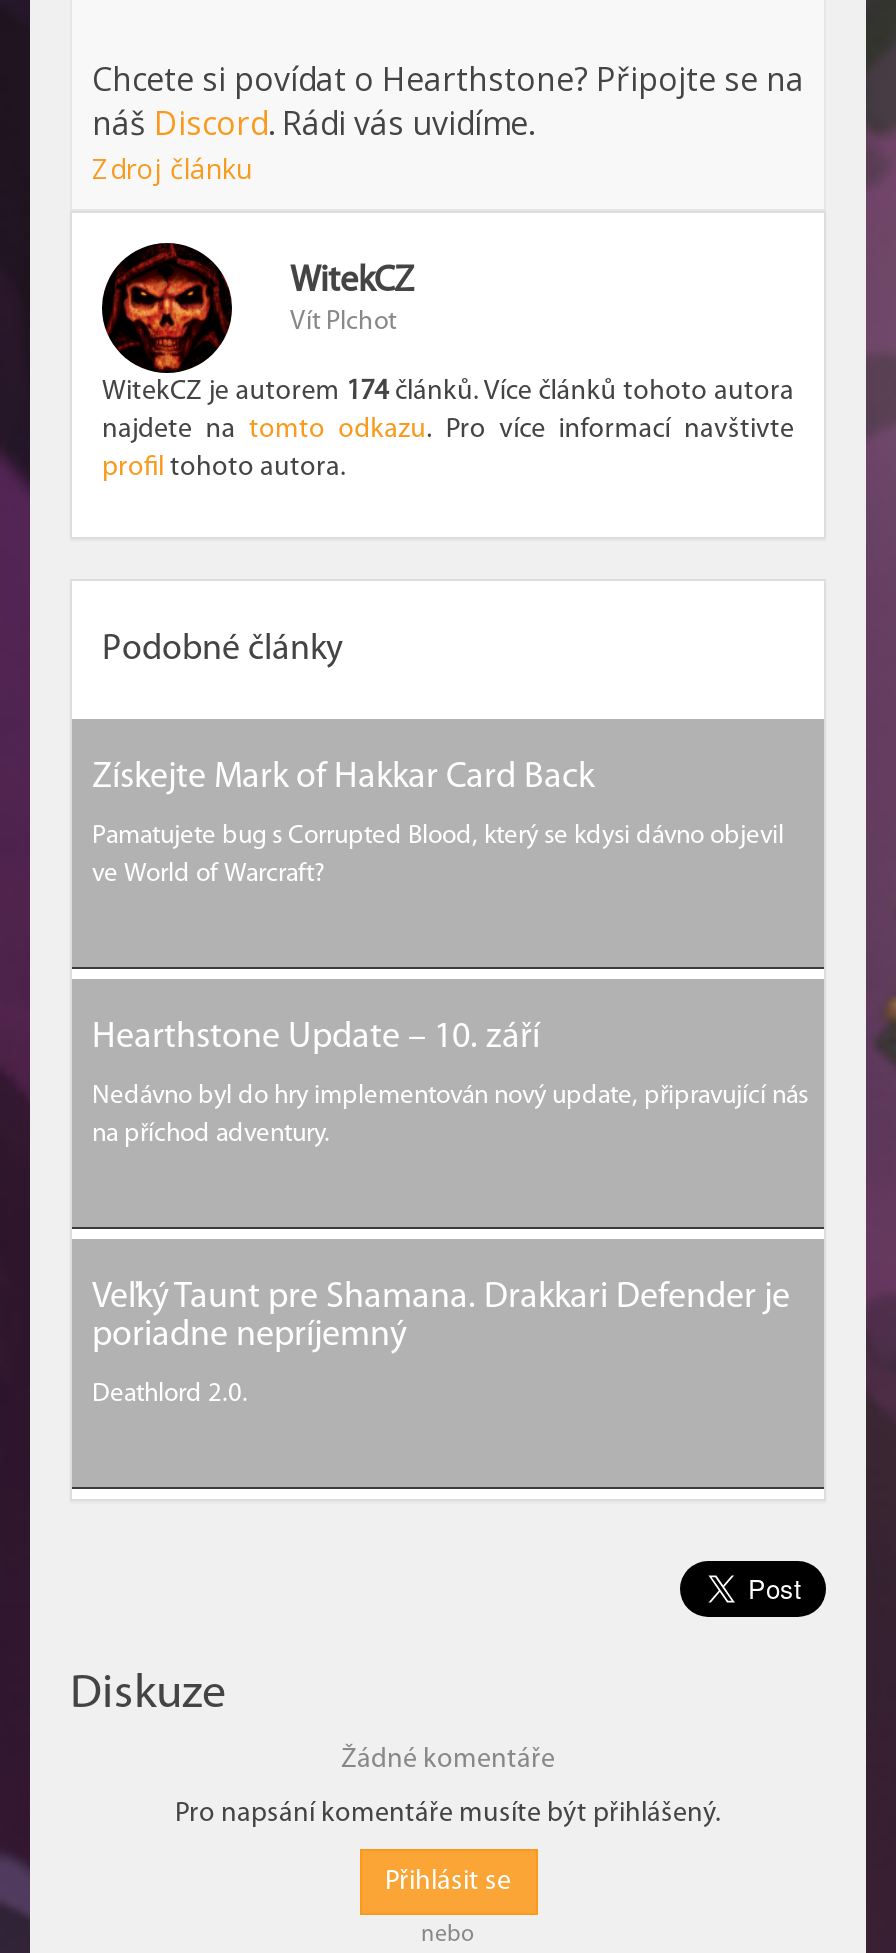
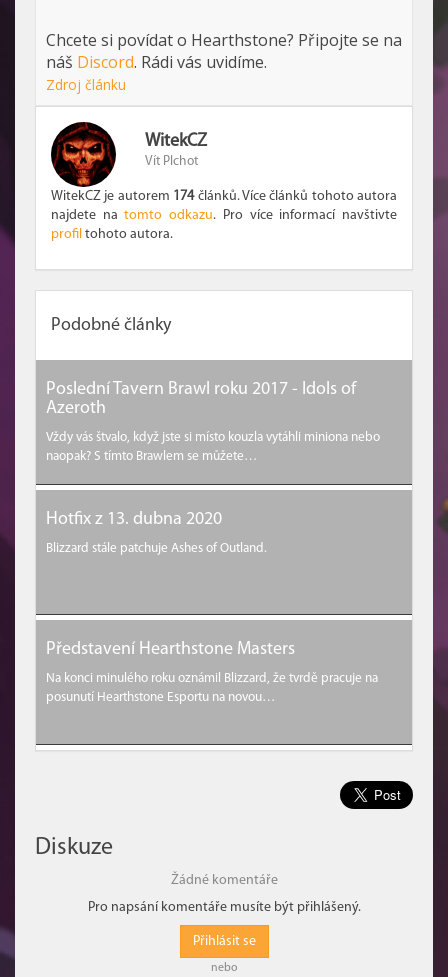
[92,759,594,797] Získejte Mark of Hakkar Card Back -> [46,380,356,418] Poslední Tavern Brawl roku 2017 - Idols of | Azeroth
[92,823,784,849] Pamatujete bug s Corrupted Blood, který se kdysi dávno objevil -> [46,431,380,444] Vždy vás štvalo, když jste si místo kouzla vytáhli miniona nebo
[92,861,324,887] ve World of Warcraft? -> [46,450,257,463] naopak? S tímto Brawlem se můžete…
[92,1019,540,1057] Hearthstone Update – 10. září -> [46,510,222,529] Hotfix z 13. dubna 2020
[92,1083,808,1109] Nedávno byl do hry implementován nový update, připravující nás -> [46,542,267,555] Blizzard stále patchuje Ashes of Outland.
[92,1121,330,1147] na příchod adventury. -> [46,640,295,659] Představení Hearthstone Masters
[92,1279,790,1355] Veľký Taunt pre Shamana. Drakkari Defender je | poriadne nepríjemný -> [46,672,378,685] Na konci minulého roku oznámil Blizzard, že tvrdě pracuje na
[92,1381,248,1407] Deathlord 2.0. -> [46,691,275,704] posunutí Hearthstone Esportu na novou…

